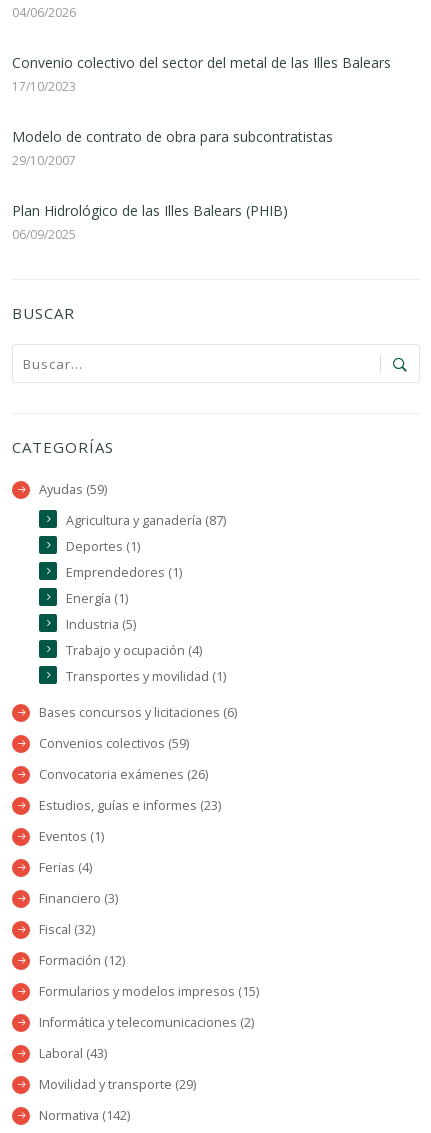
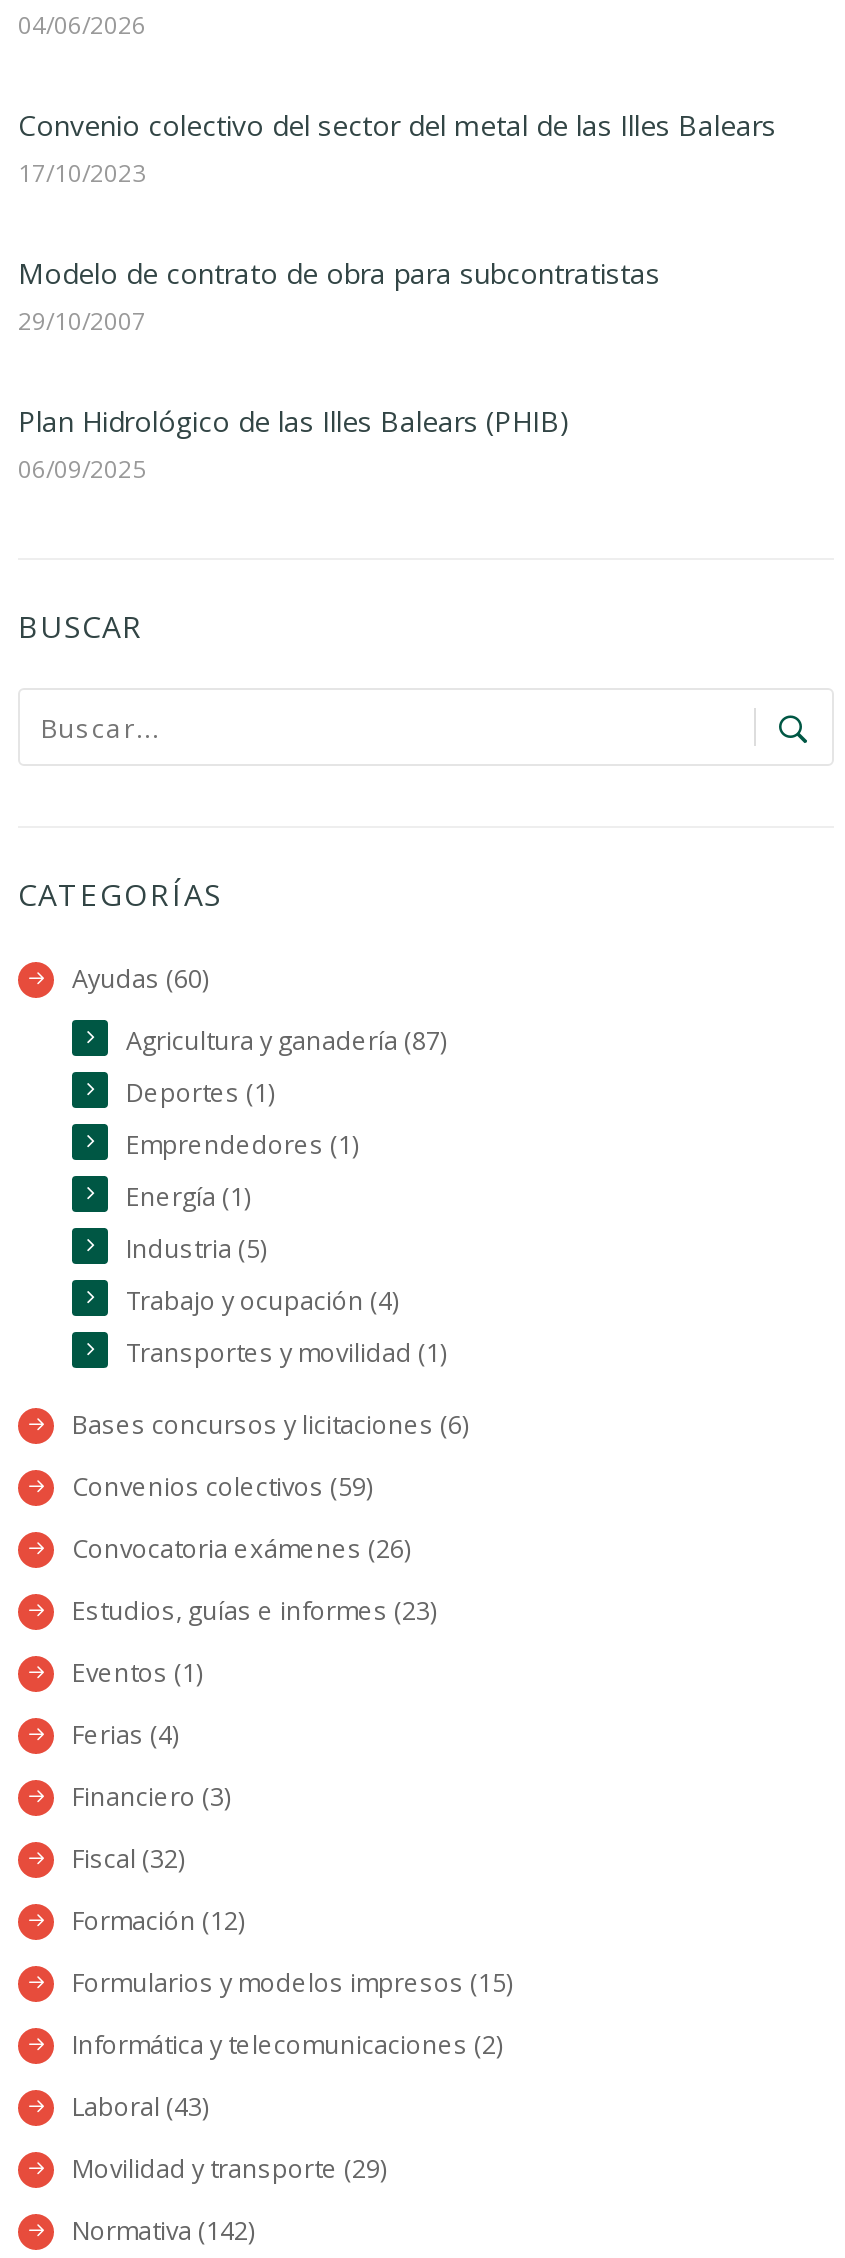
[39,481,107,498] Ayudas (59) -> [72,962,208,996] Ayudas (60)

